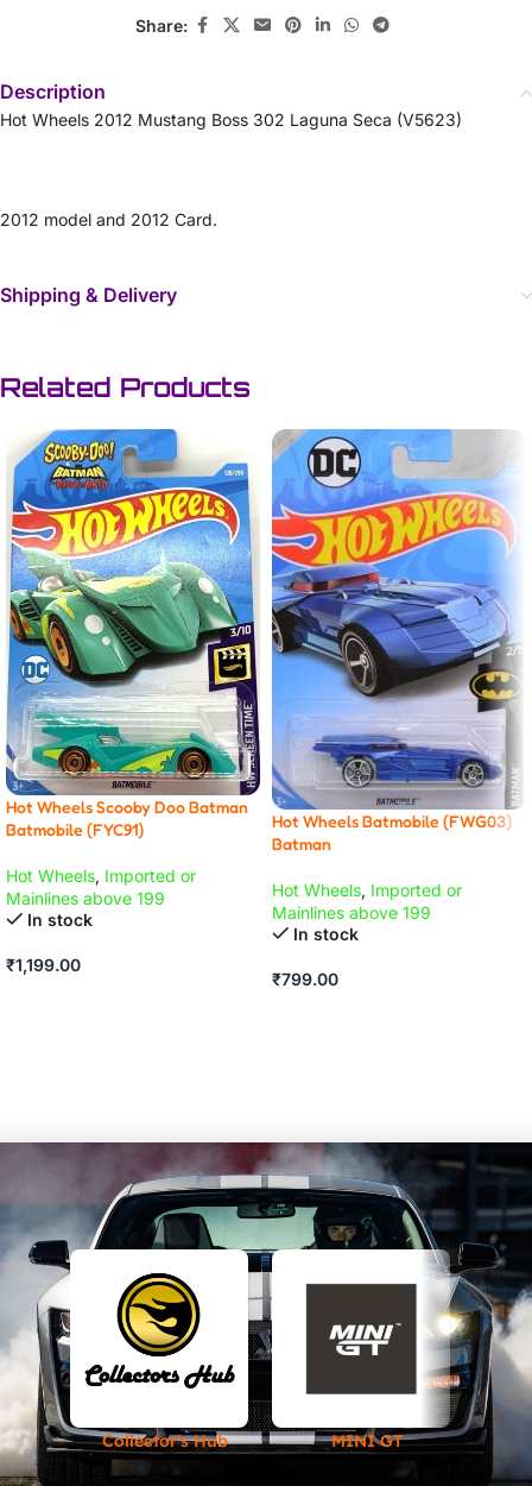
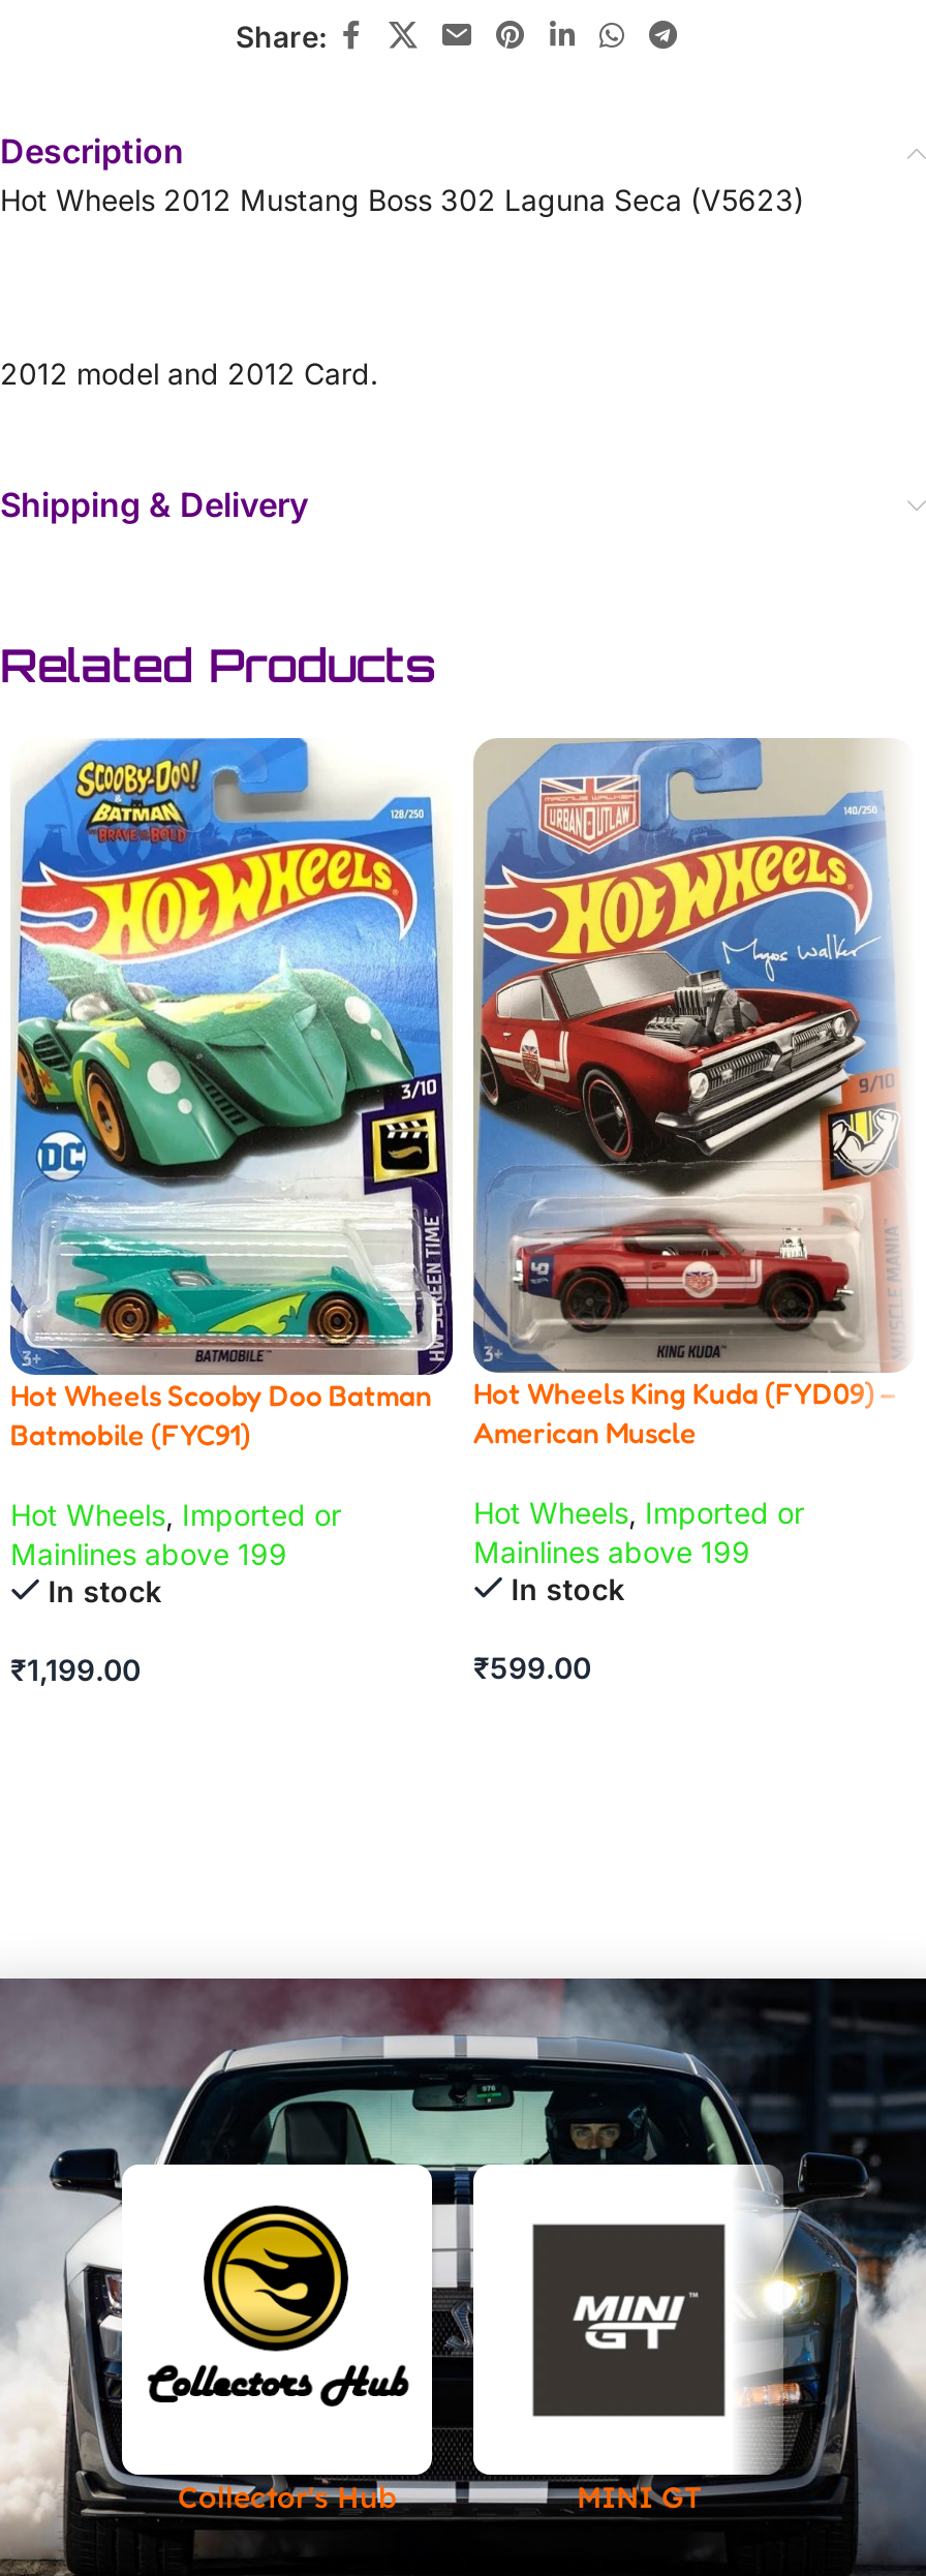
[271,429,517,854] [image] | Hot Wheels Batmobile (FWG03) | Batman -> [471,738,901,1448] [image] | Hot Wheels King Kuda (FYD09) – | American Muscle
[272,969,338,989] ₹799.00 -> [473,1649,591,1684] ₹599.00

